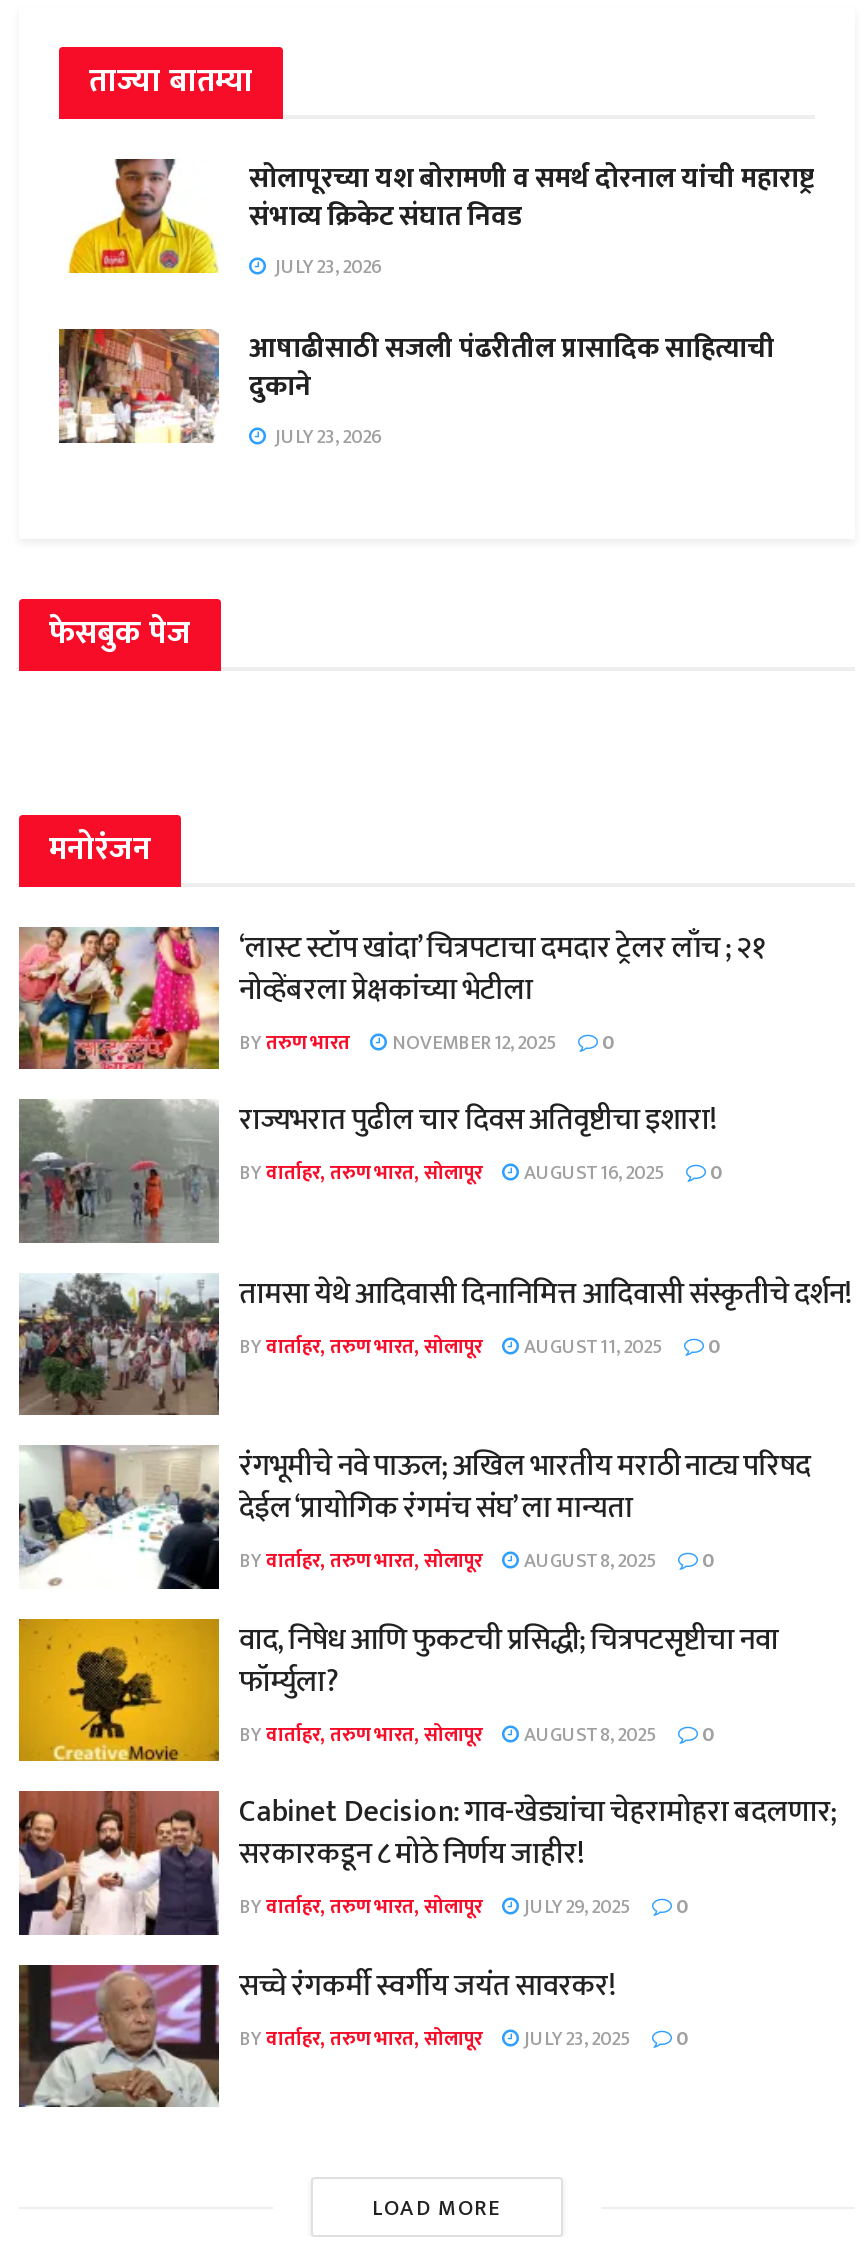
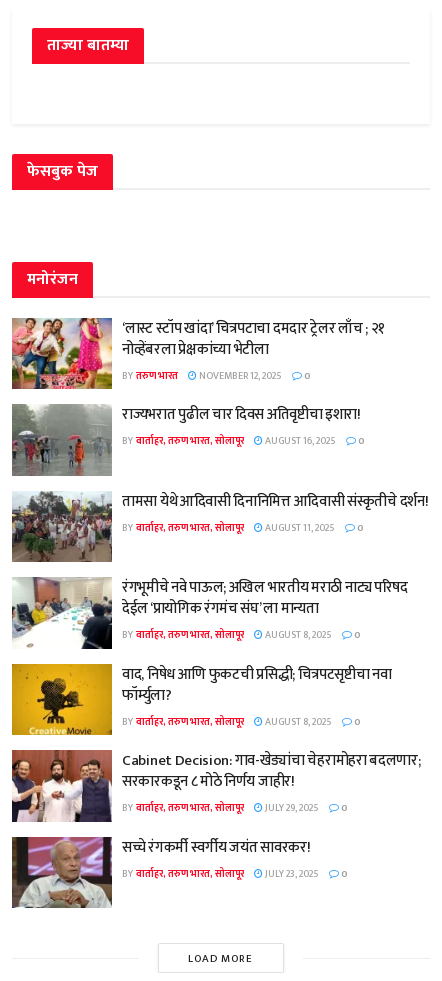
[67,154,815,452] [image] | सोलापूरच्या यश बोरामणी व समर्थ दोरनाल यांची महाराष्ट्र | संभाव्य क्रिकेट संघात निवड | JULY 23, 2026 | आषाढीसाठी सजली पंढरीतील प्रासादिक साहित्याची | दुकाने | JULY 23, 2026 -> none
[57,327,221,445] [image] -> none

